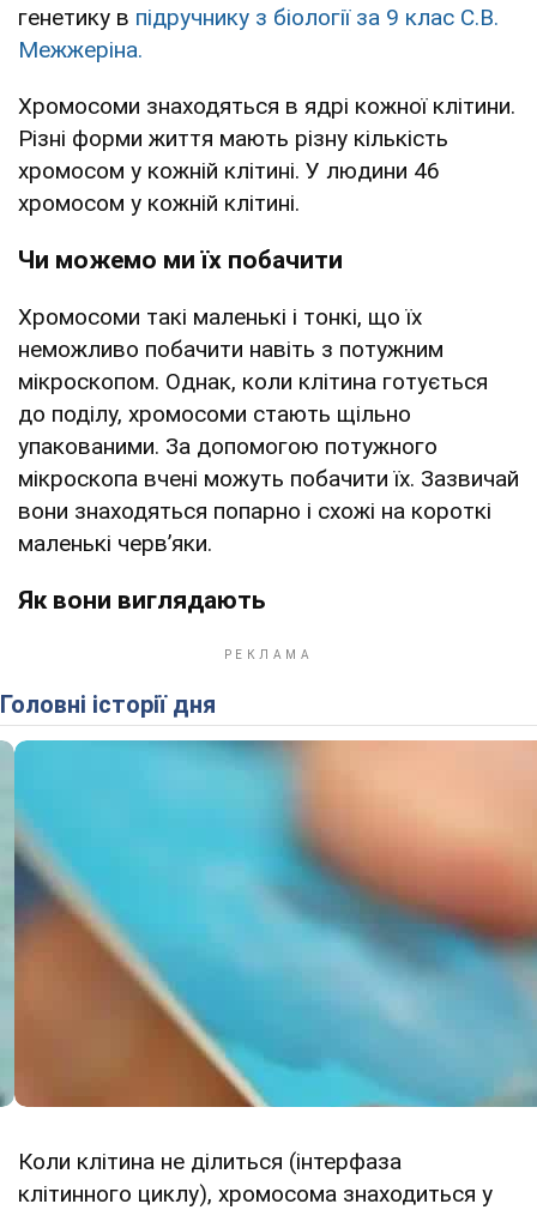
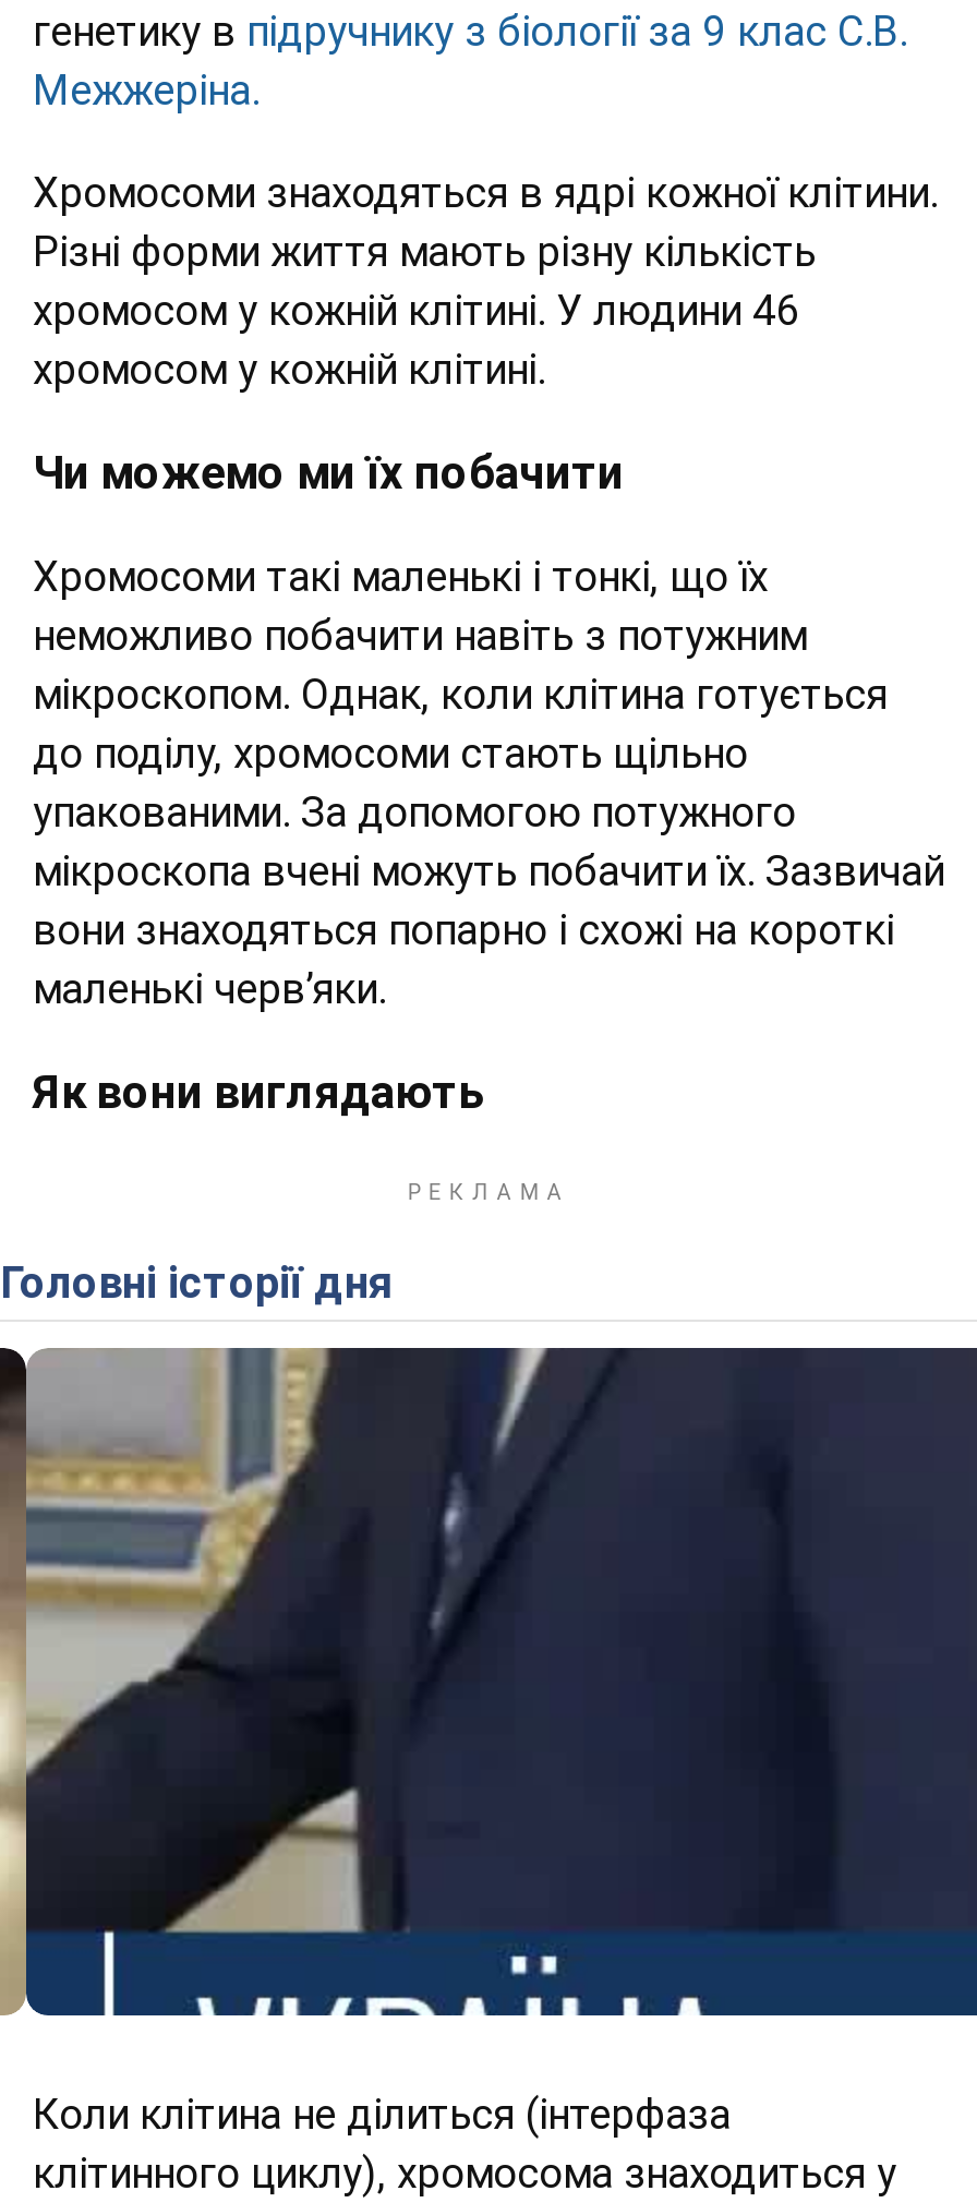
[4,739,533,1108] [image] -> [7,1346,970,2018] [image]

